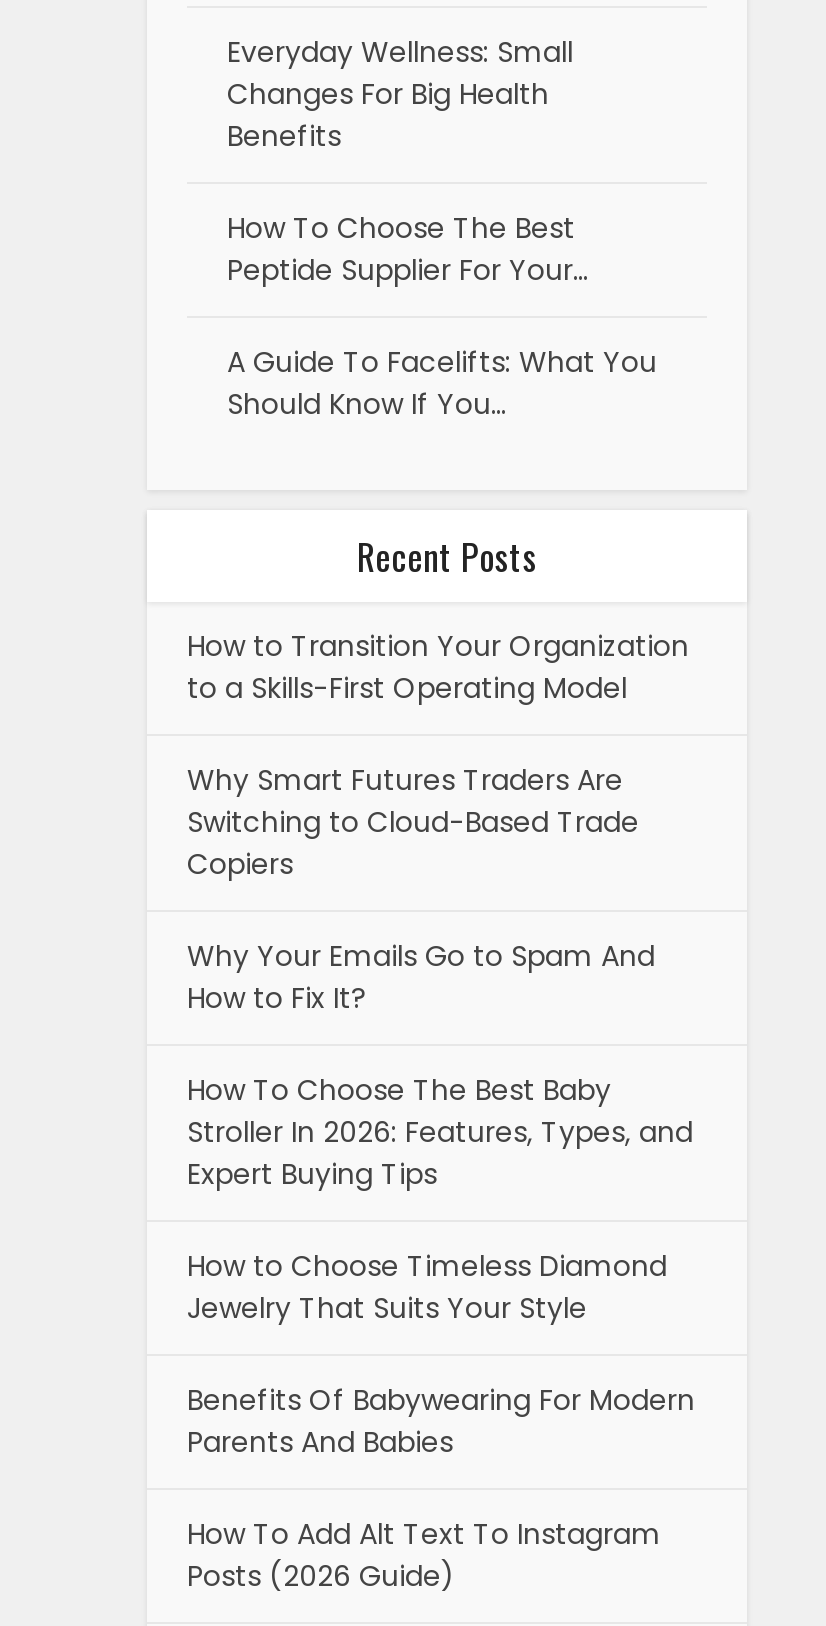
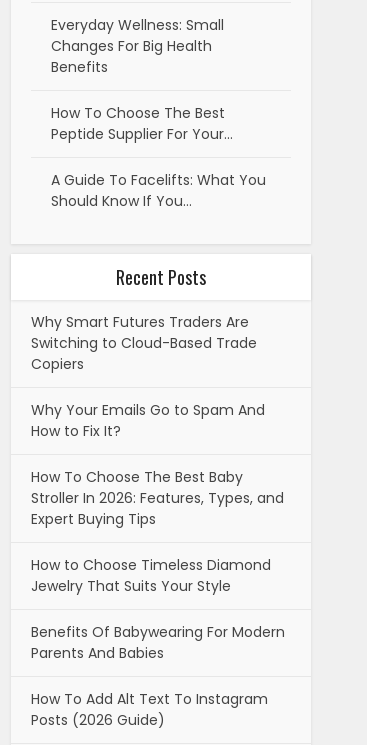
[187,627,689,709] How to Transition Your Organization | to a Skills-First Operating Model -> none

